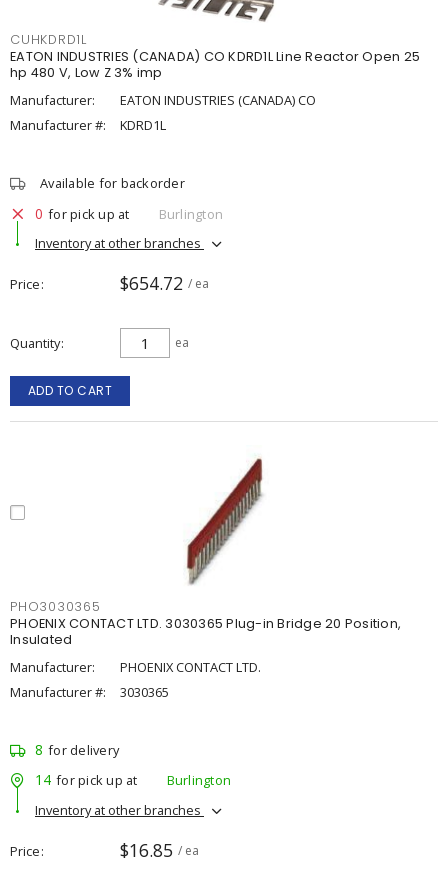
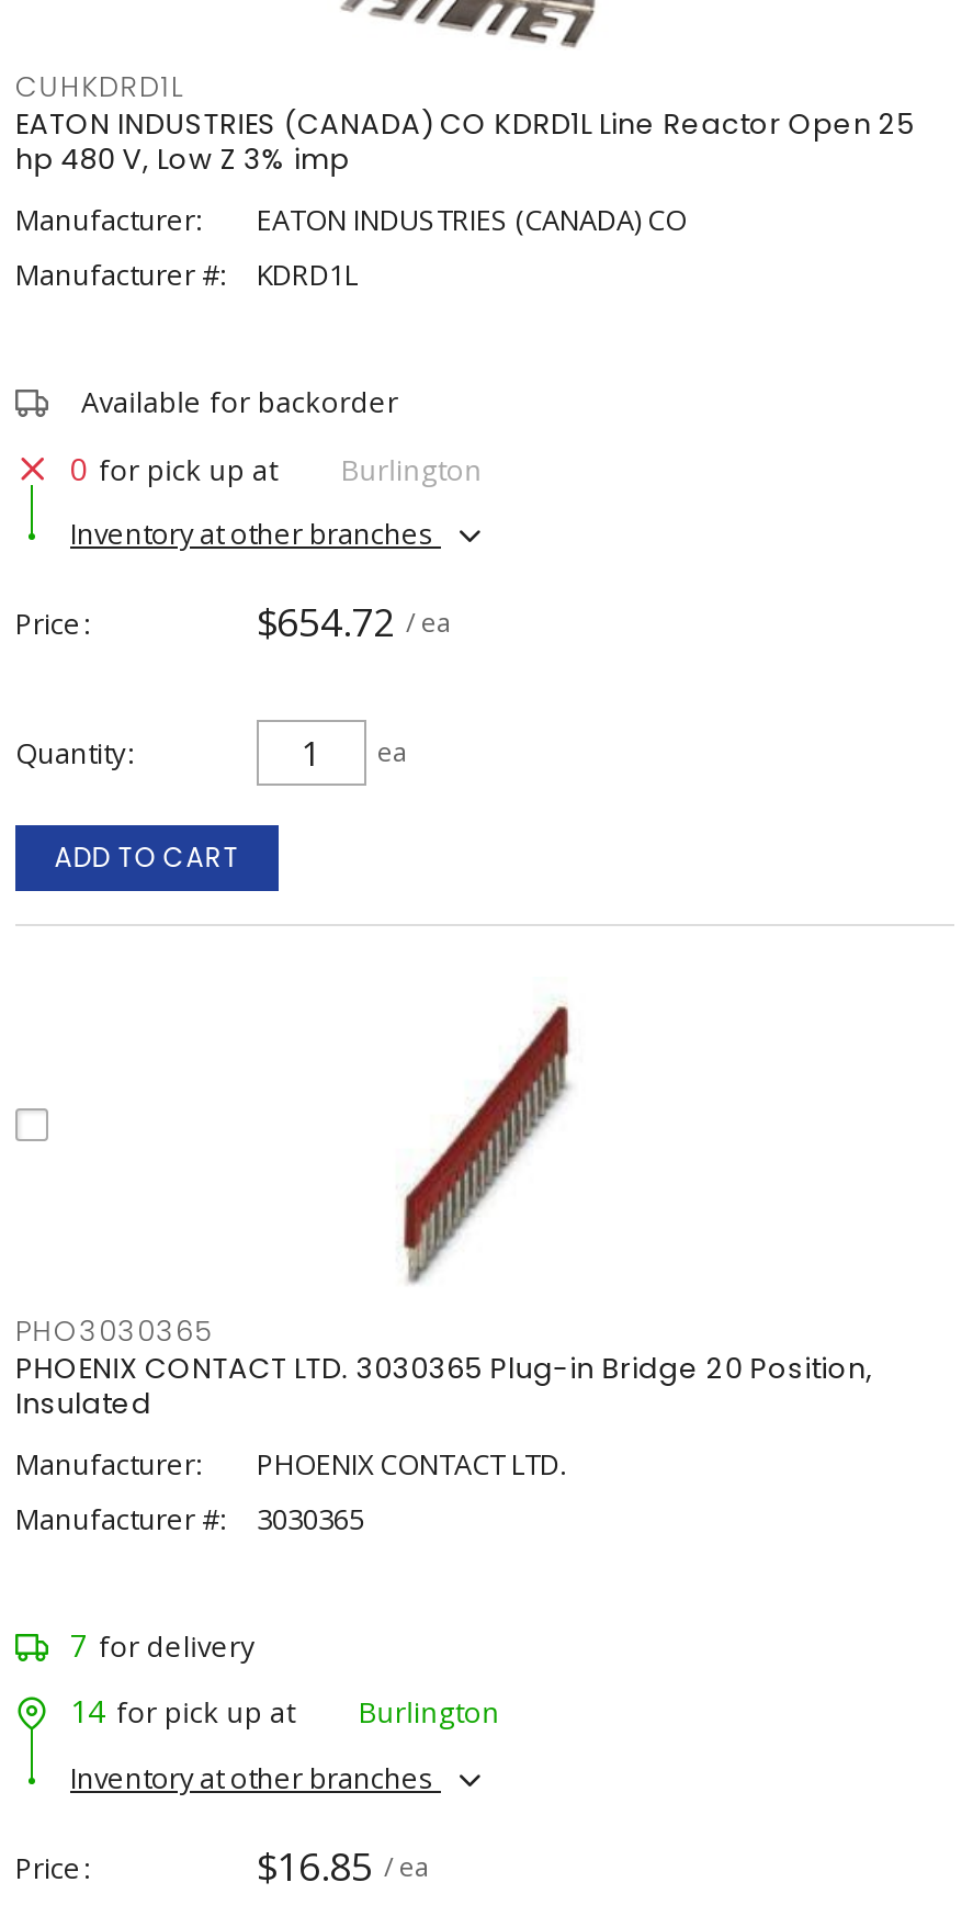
[35,740,119,759] 8 for delivery -> [70,1624,254,1666] 7 for delivery

